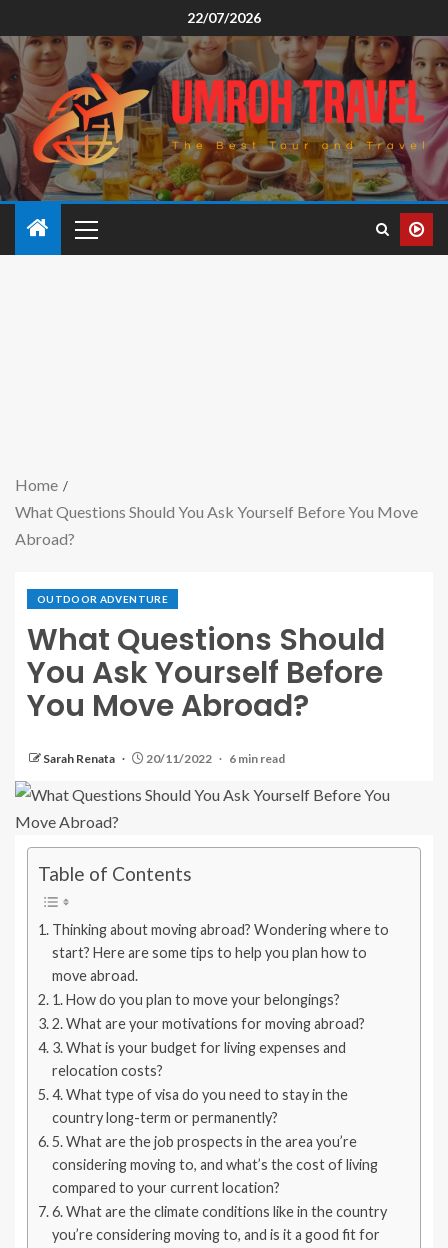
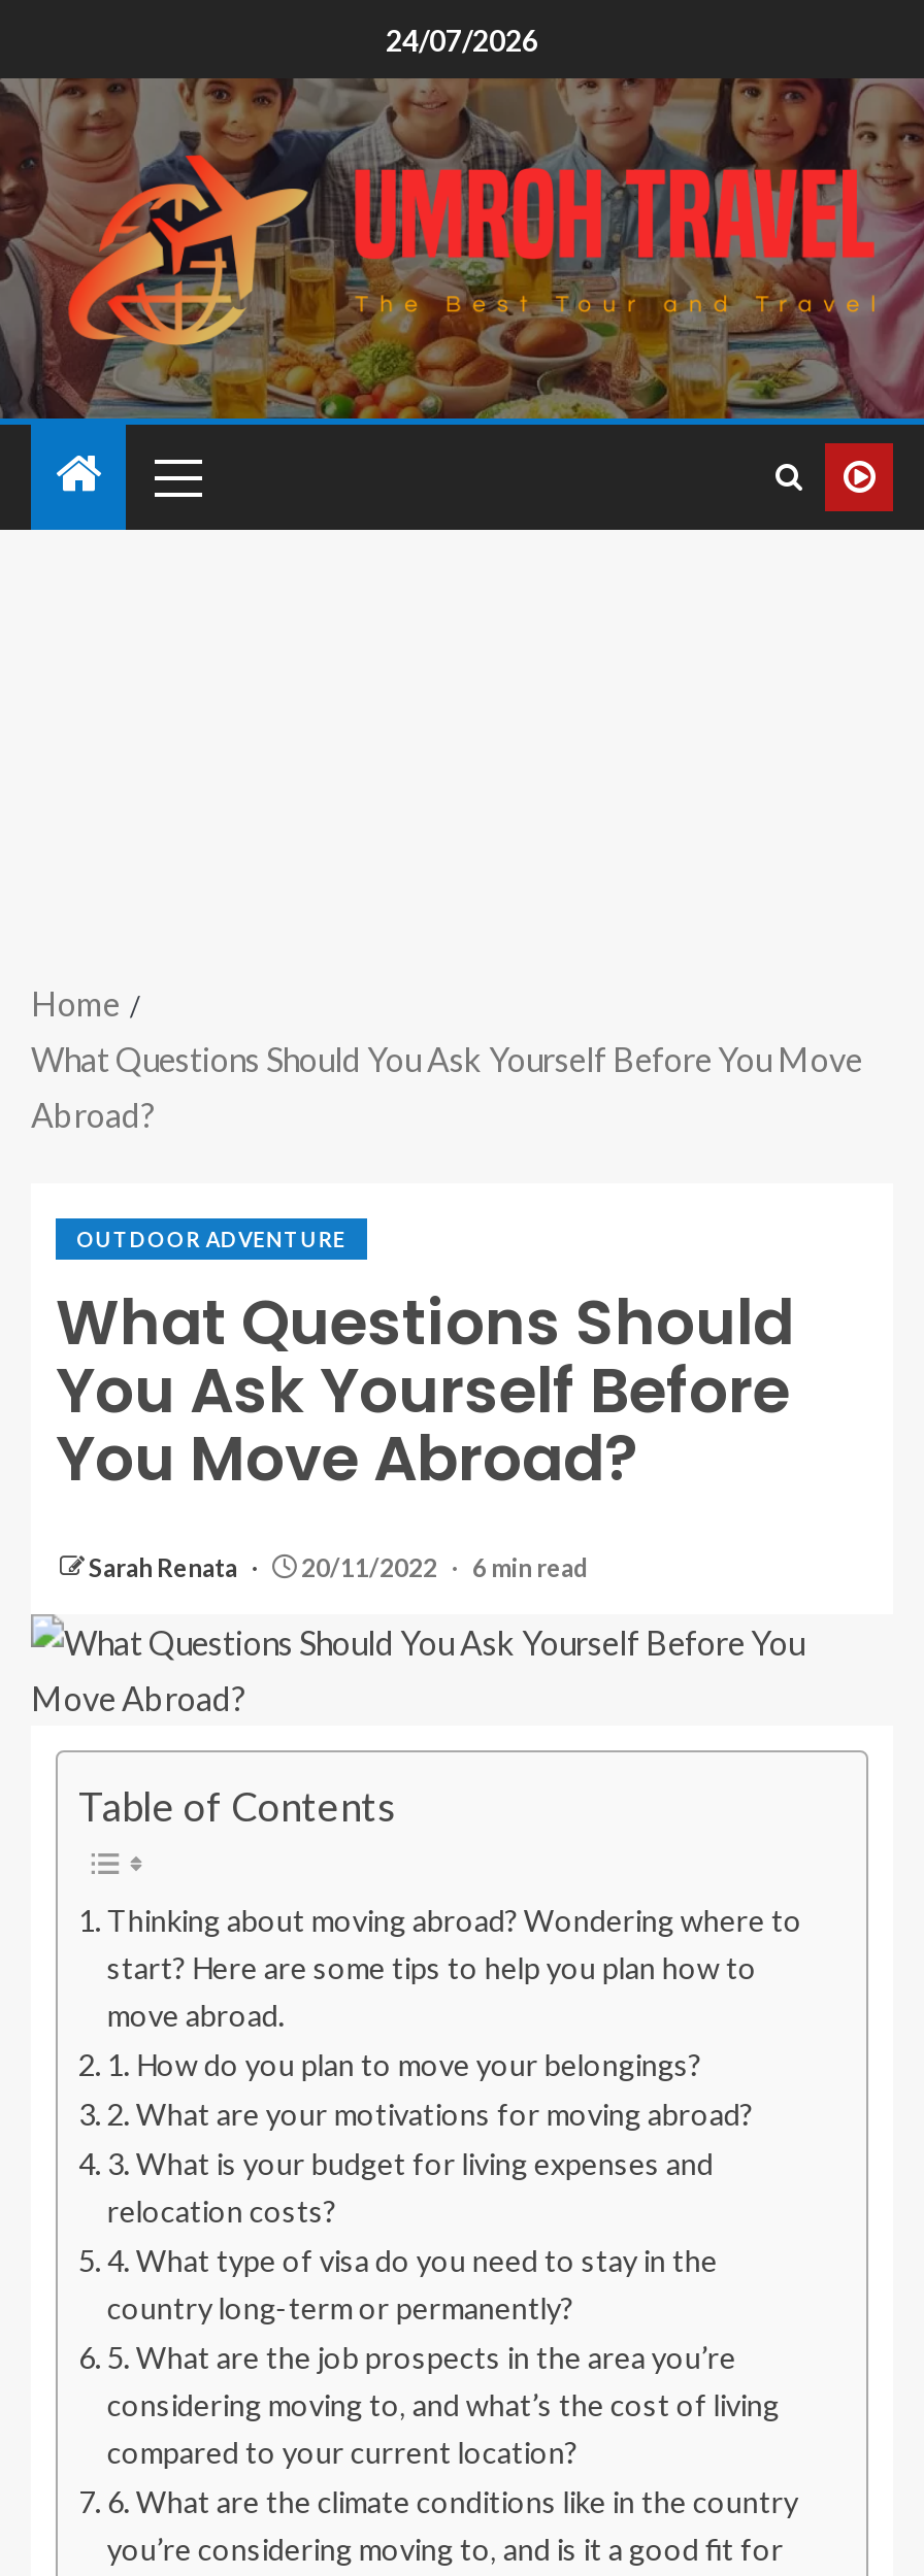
[187,9,261,26] 22/07/2026 -> [386,23,538,58] 24/07/2026

